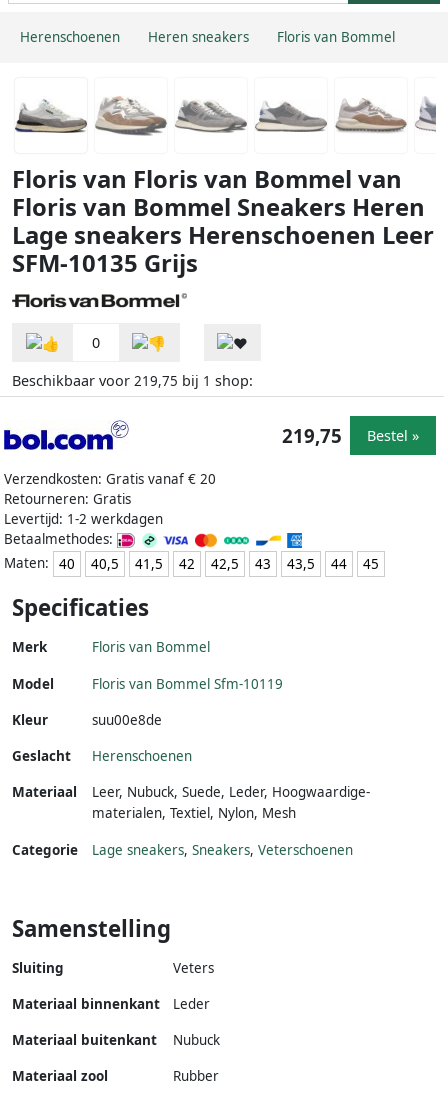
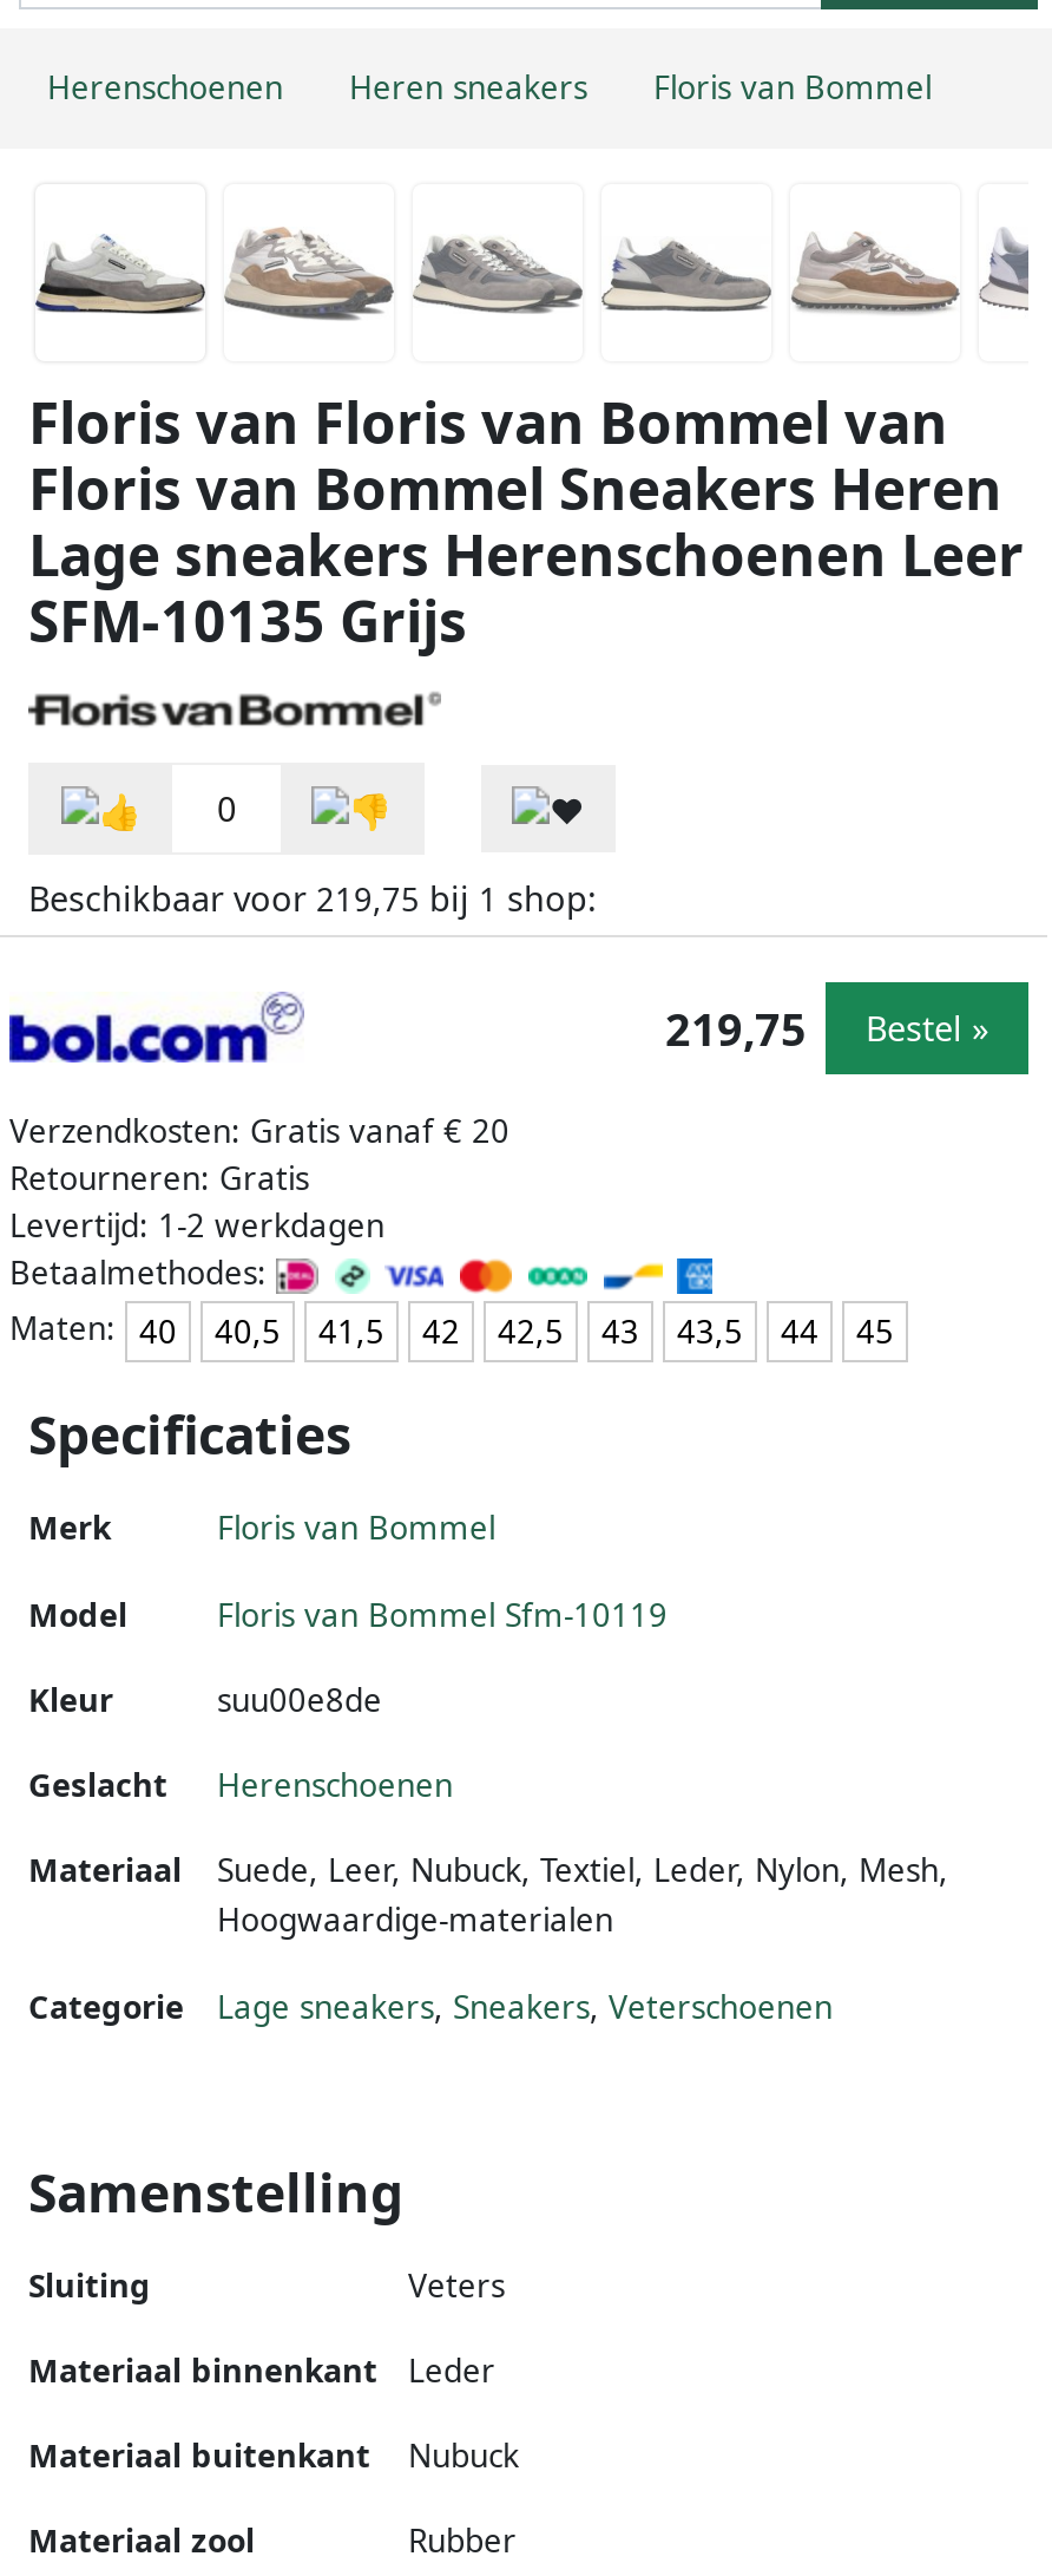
[92,783,370,822] Leer, Nubuck, Suede, Leder, Hoogwaardige- | materialen, Textiel, Nylon, Mesh -> [217,1849,948,1941] Suede, Leer, Nubuck, Textiel, Leder, Nylon, Mesh, | Hoogwaardige-materialen

